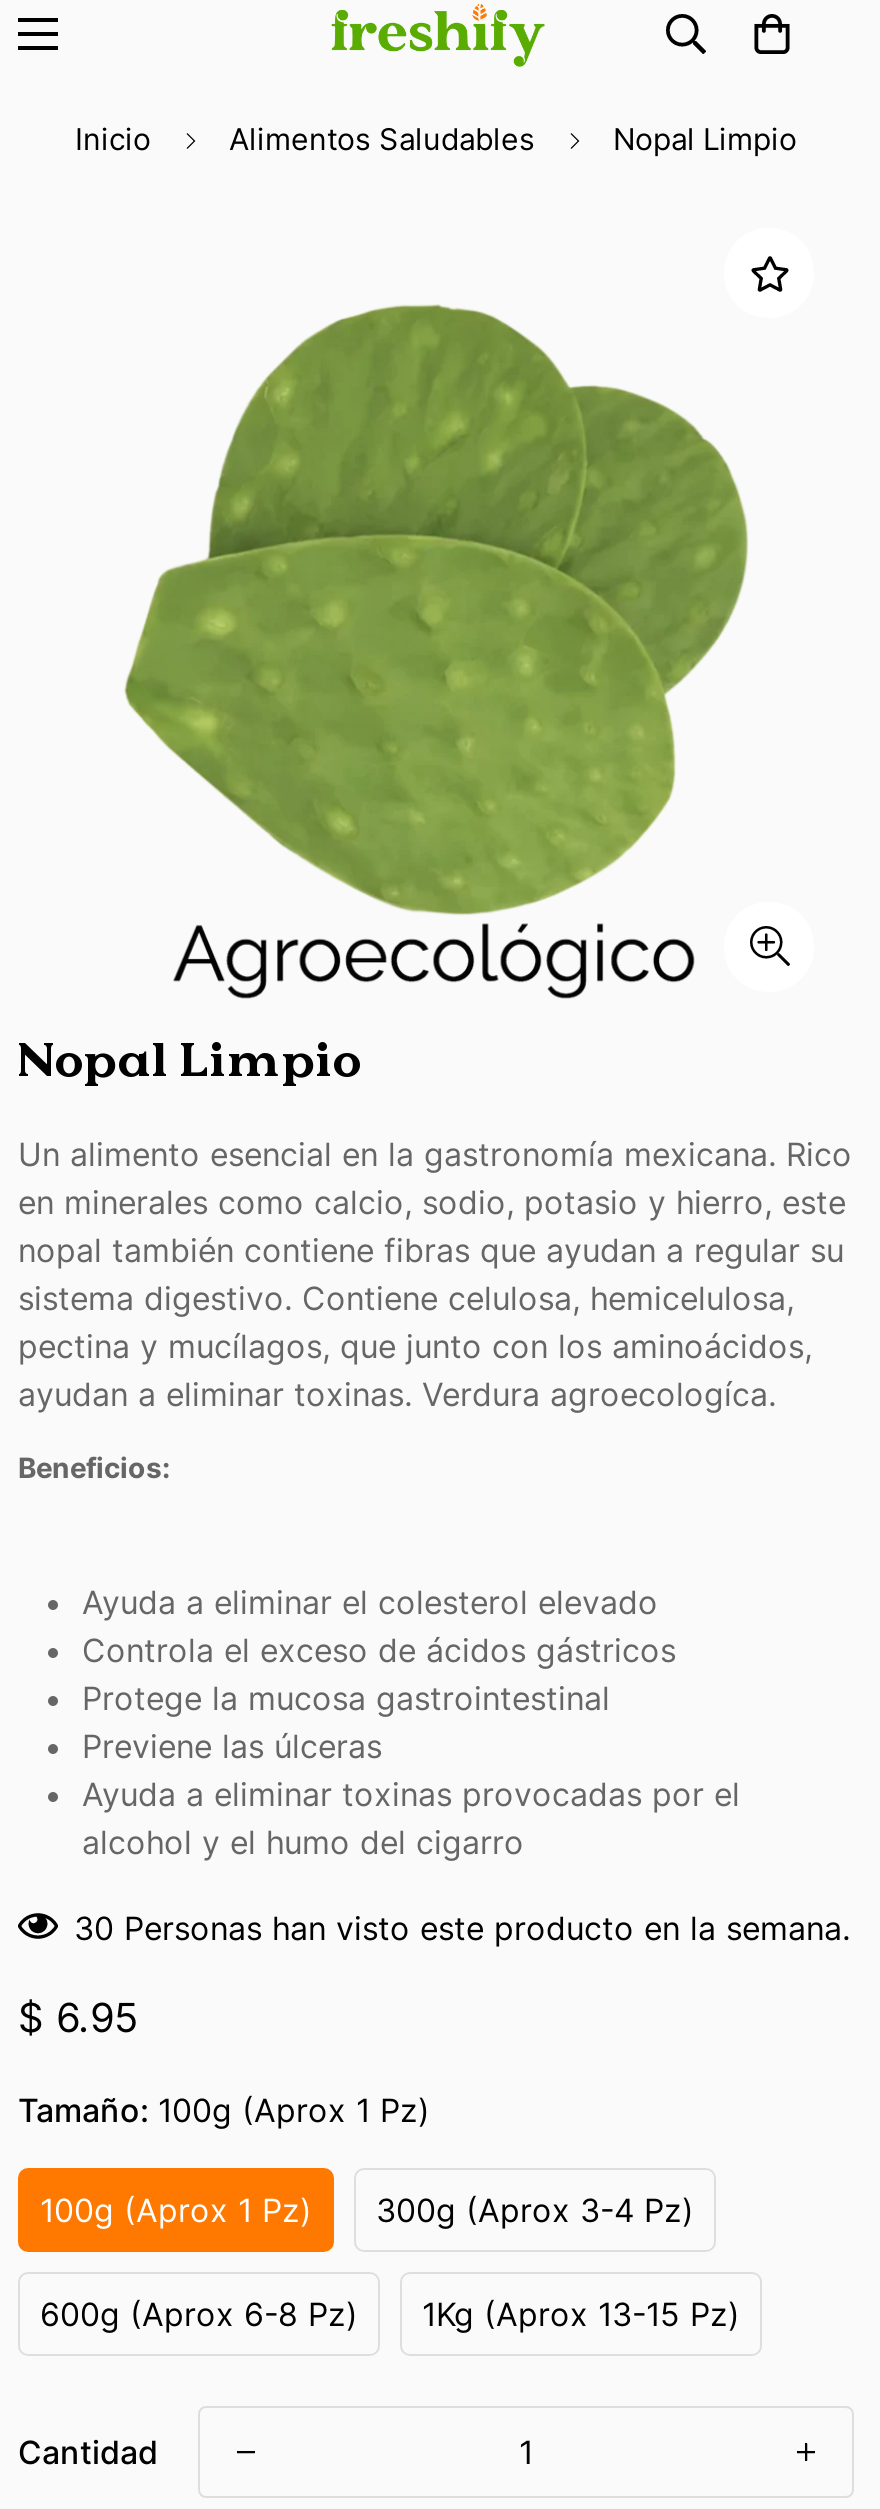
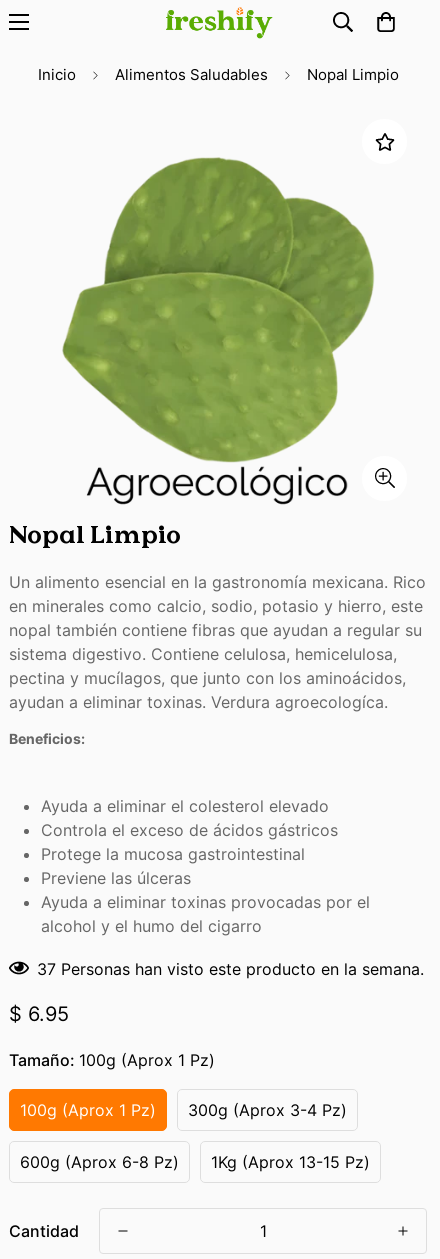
[74,1908,850,1948] 30 Personas han visto este producto en la semana. -> [37,959,424,979] 37 Personas han visto este producto en la semana.

